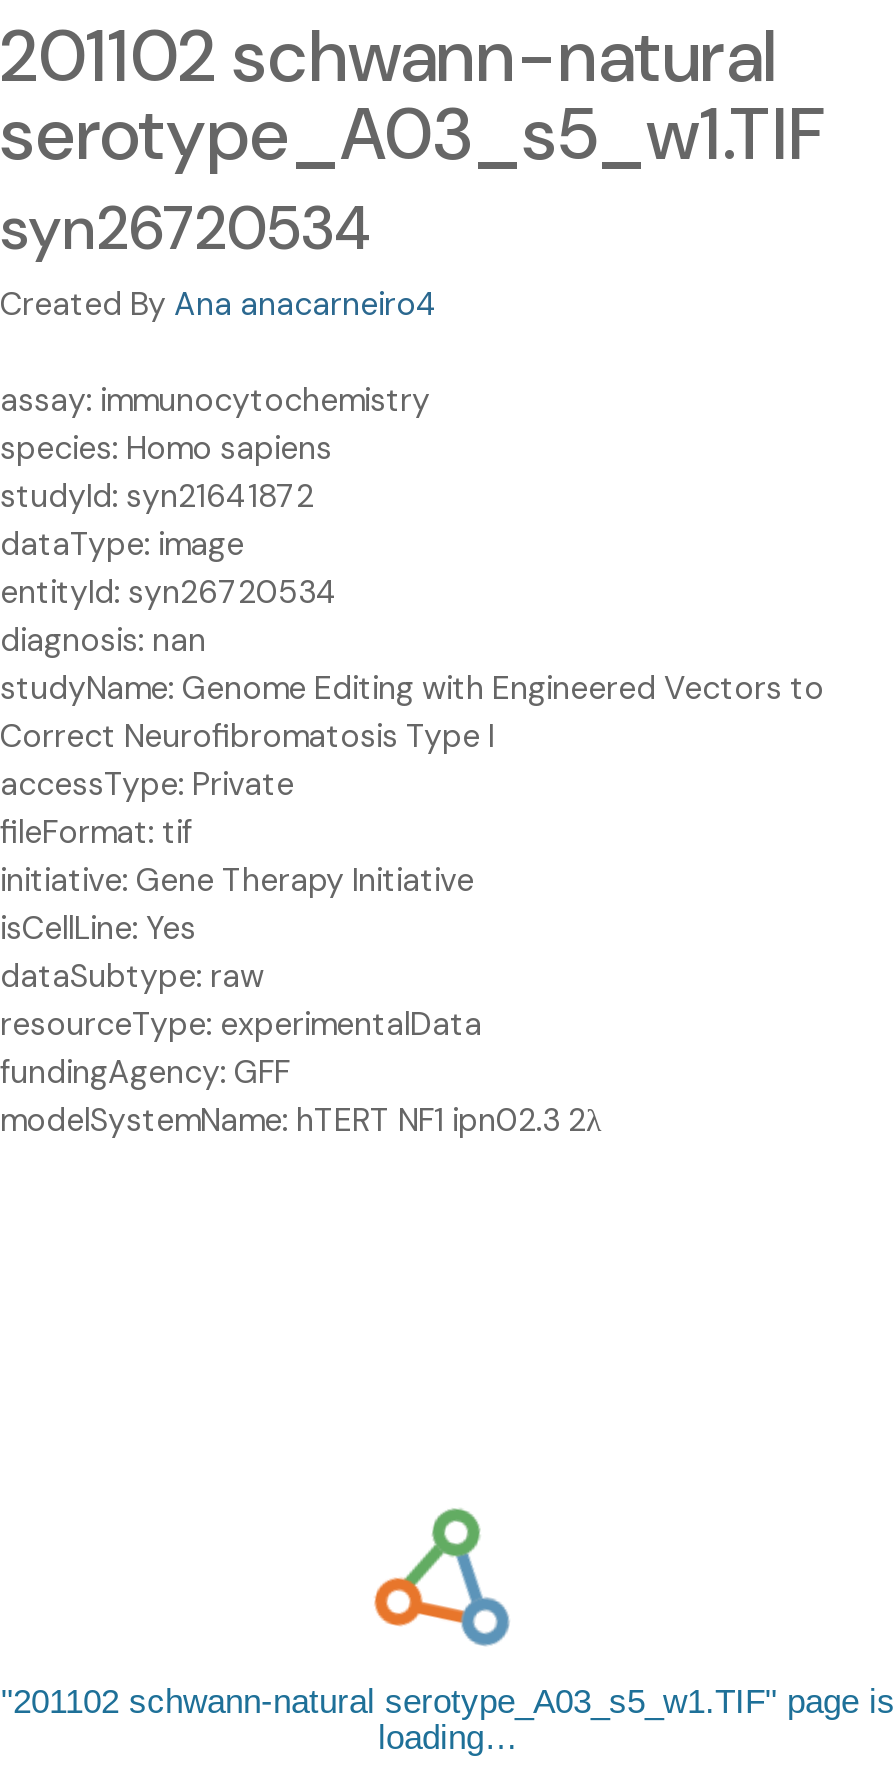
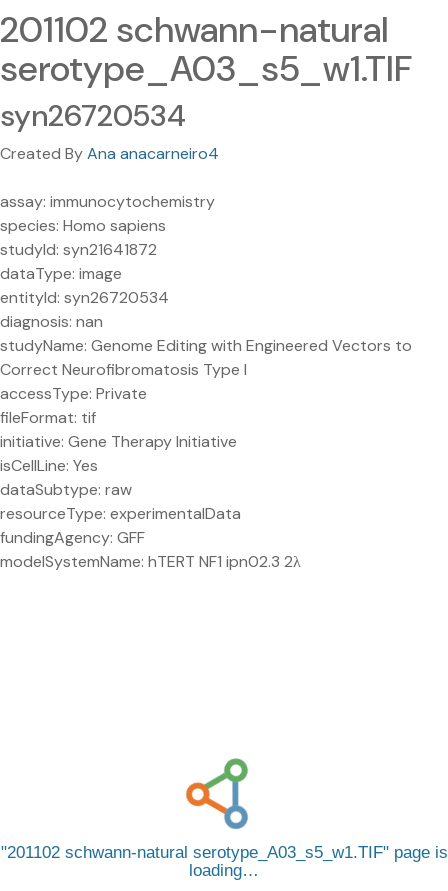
[372,1507,512,1655] [image] -> [185,756,255,830] [image]

